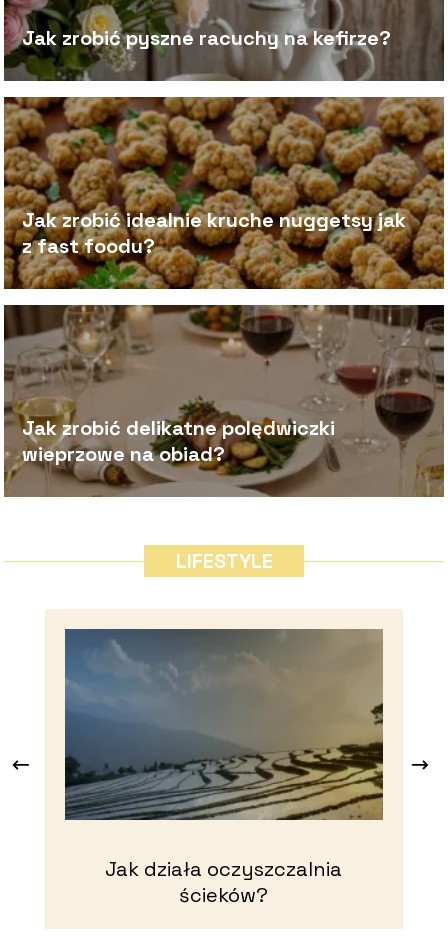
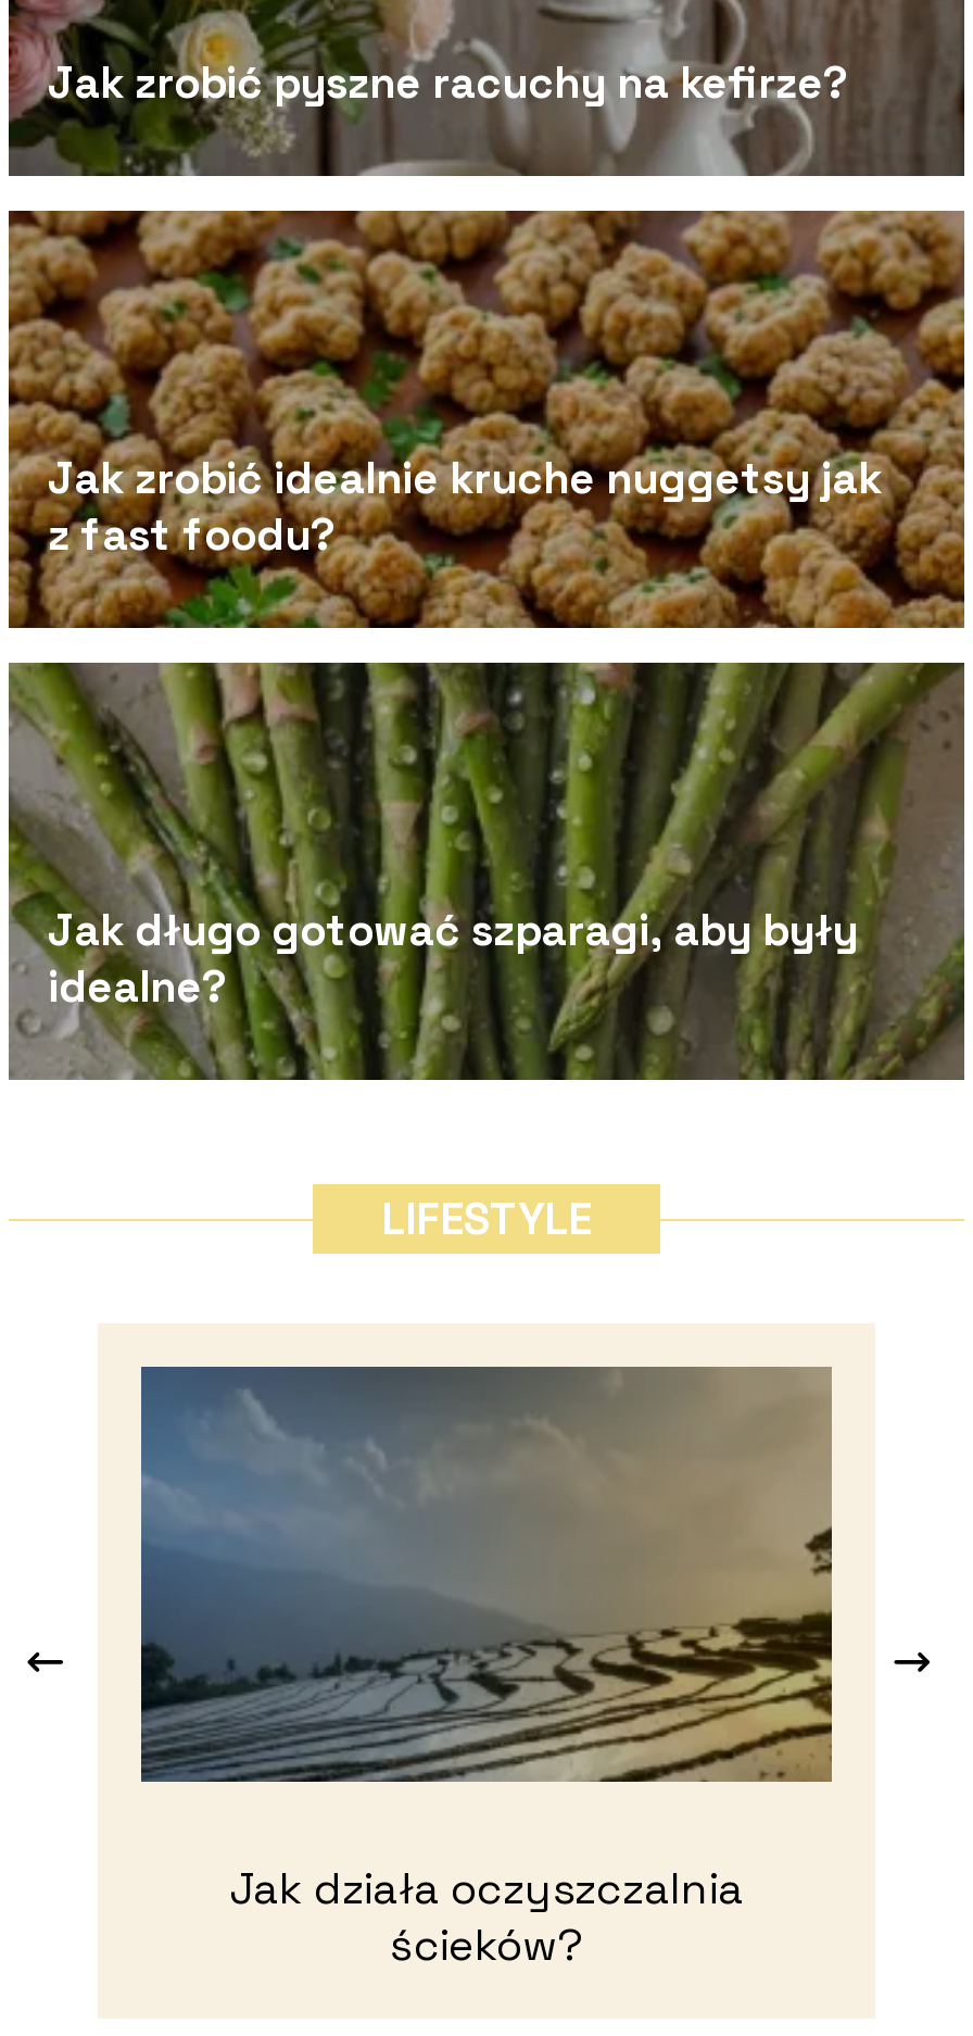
[3,304,444,497] [image] | Jak zrobić delikatne polędwiczki | wieprzowe na obiad? -> [9,661,964,1080] [image] | Jak długo gotować szparagi, aby były | idealne?

